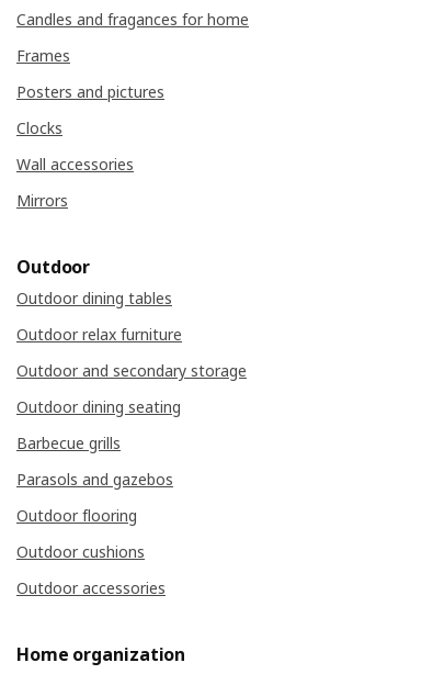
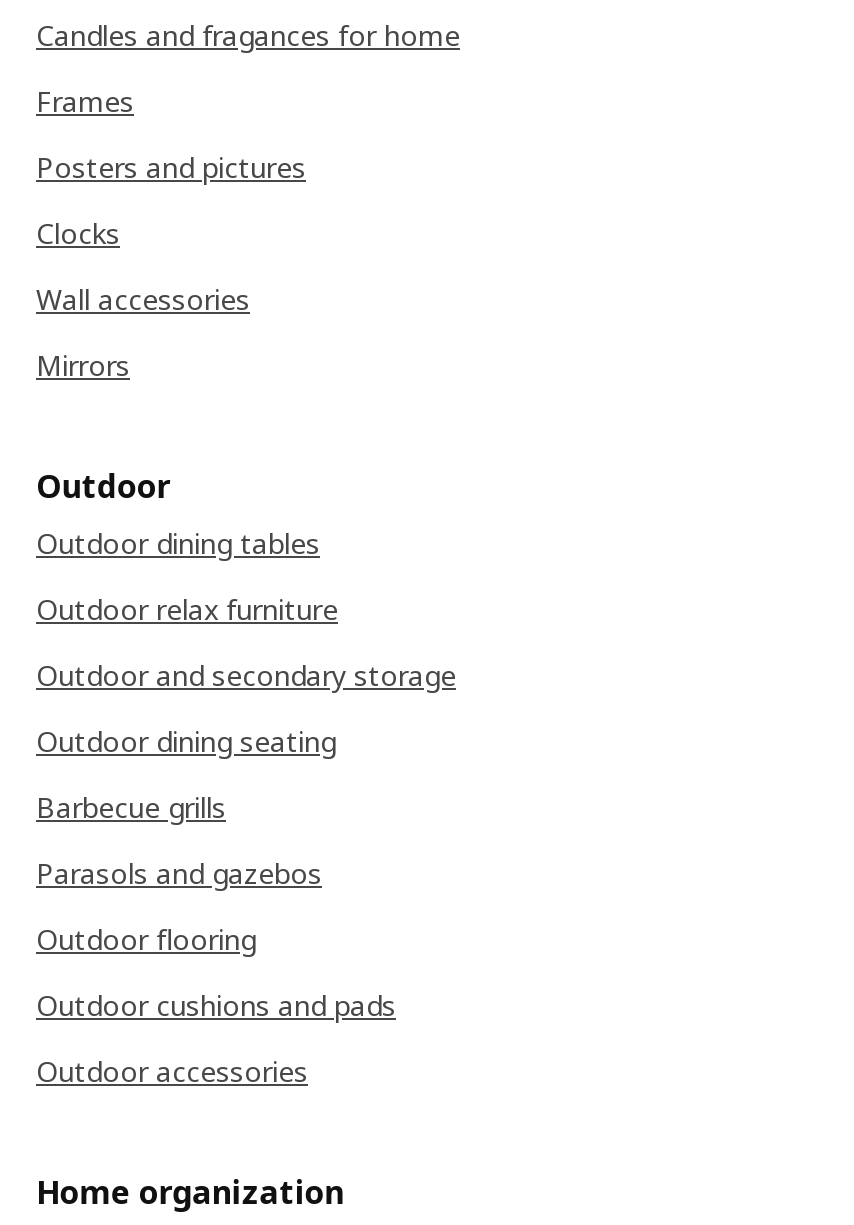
[16,542,145,563] Outdoor cushions -> [36,987,396,1025] Outdoor cushions and pads

